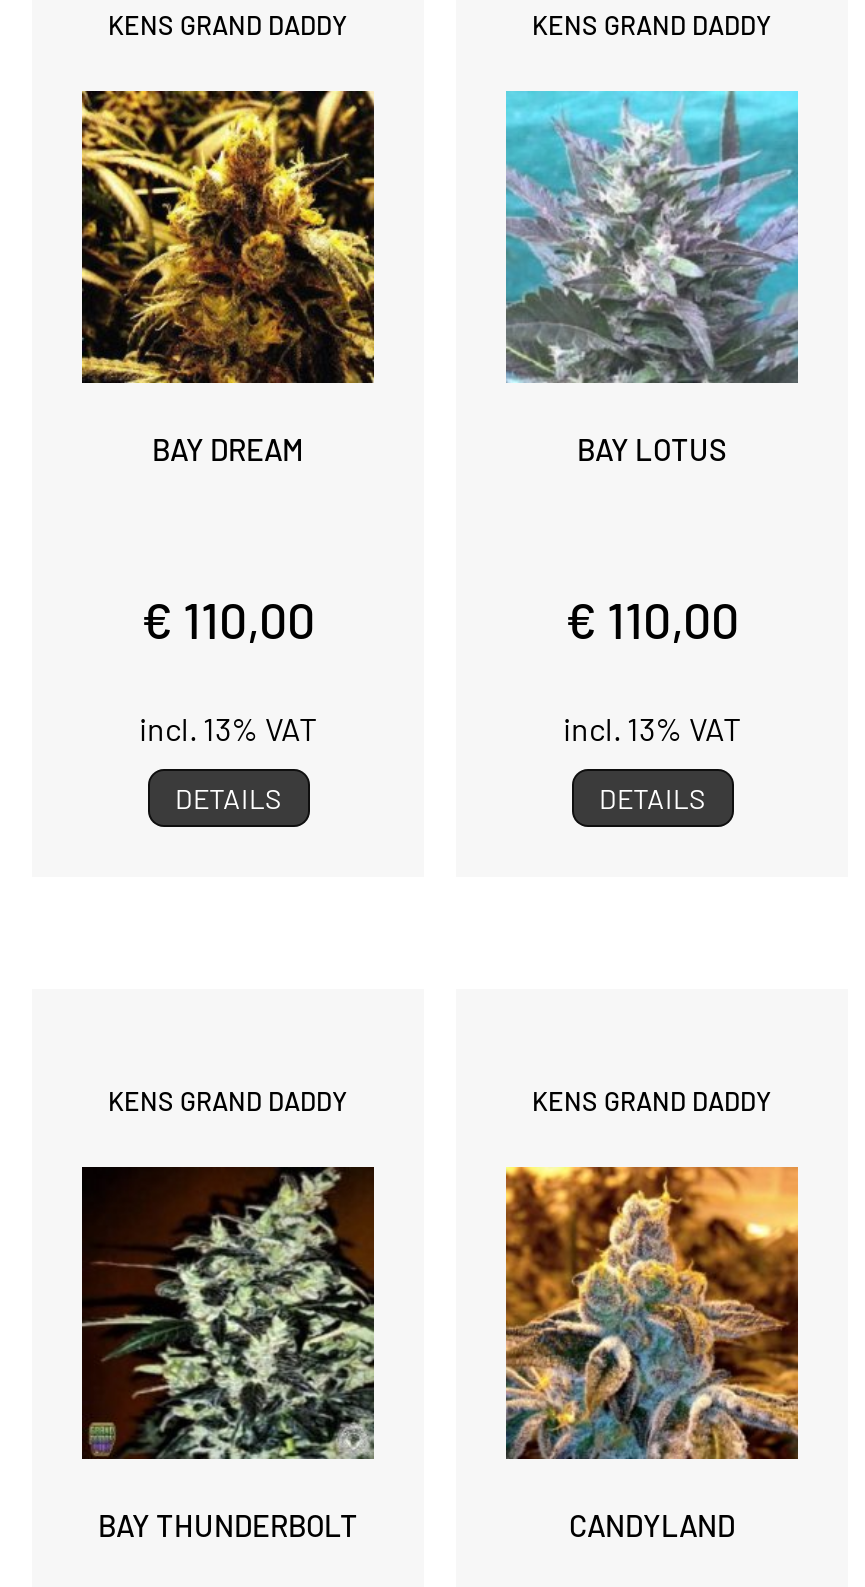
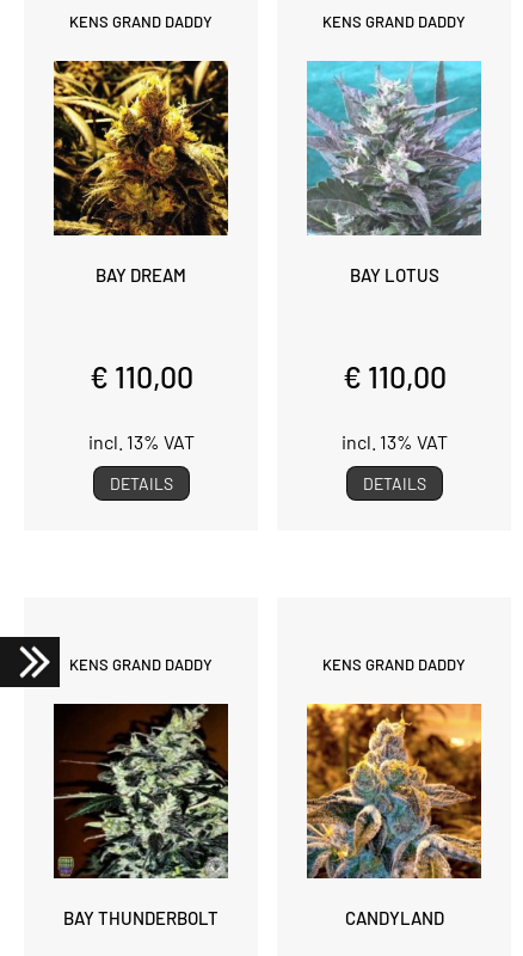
none -> [4,636,61,688] [image]

